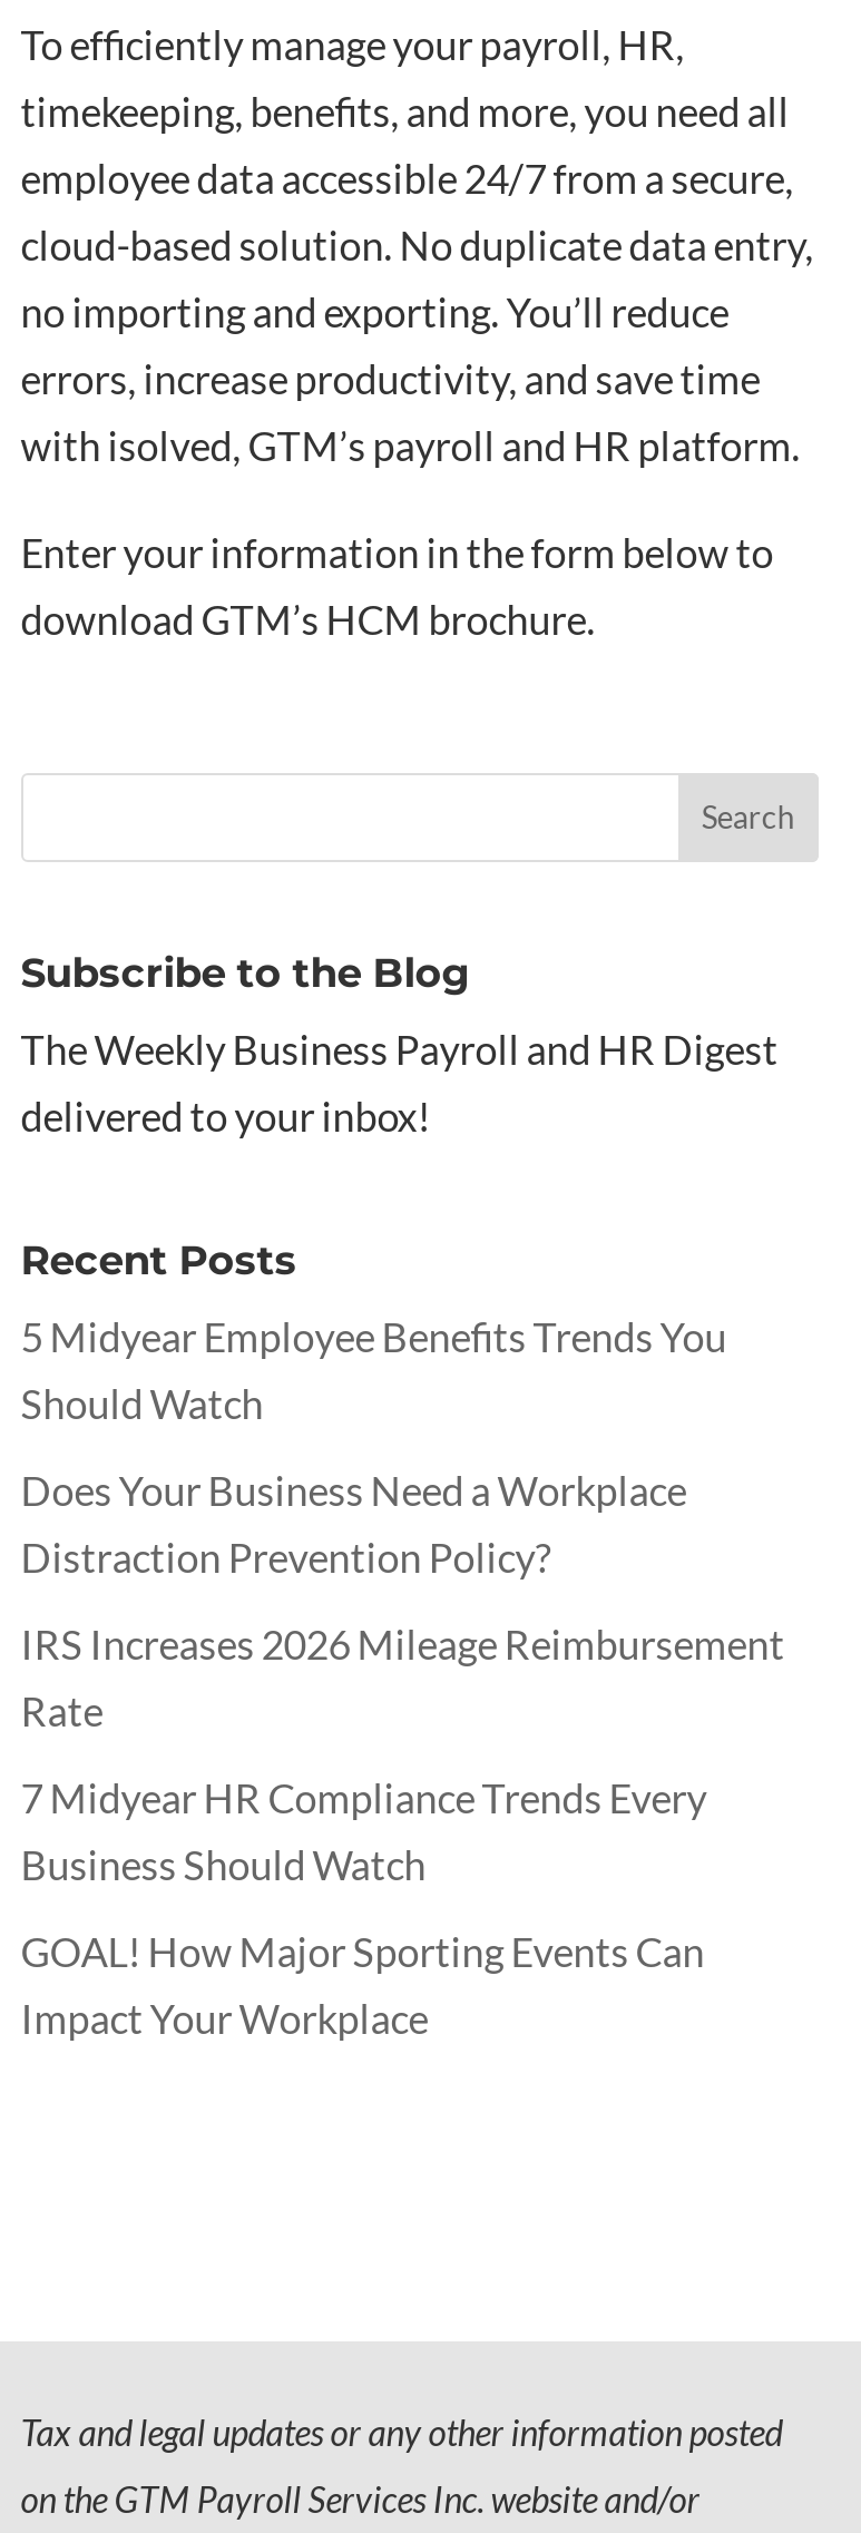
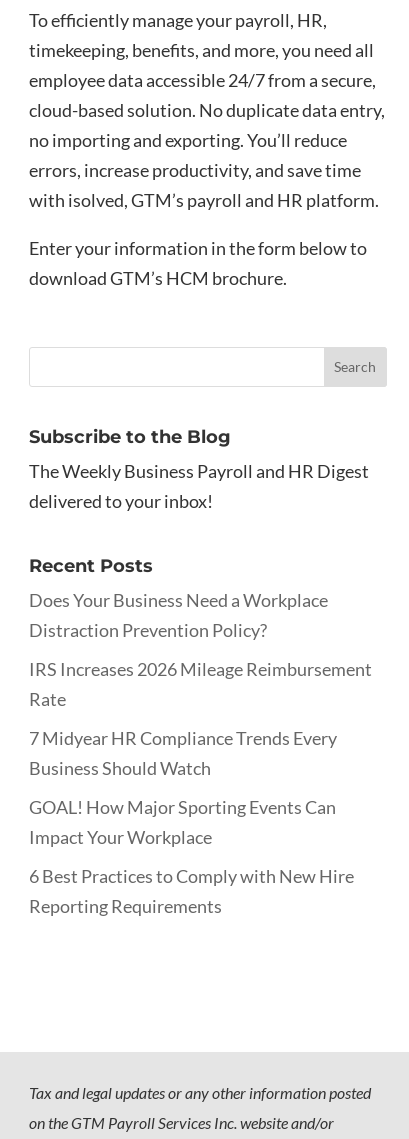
[21,1313,727,1429] 5 Midyear Employee Benefits Trends You | Should Watch -> none
moved [21,1467,785,2044] -> [29,589,372,848]: Does Your Business Need a Workplace | Distraction Prevention Policy? | IRS Increases 2026 Mileage Reimbursement | Rate | 7 Midyear HR Compliance Trends Every | Business Should Watch | GOAL! How Major Sporting Events Can | Impact Your Workplace
none -> [29,865,354,917] 6 Best Practices to Comply with New Hire | Reporting Requirements

